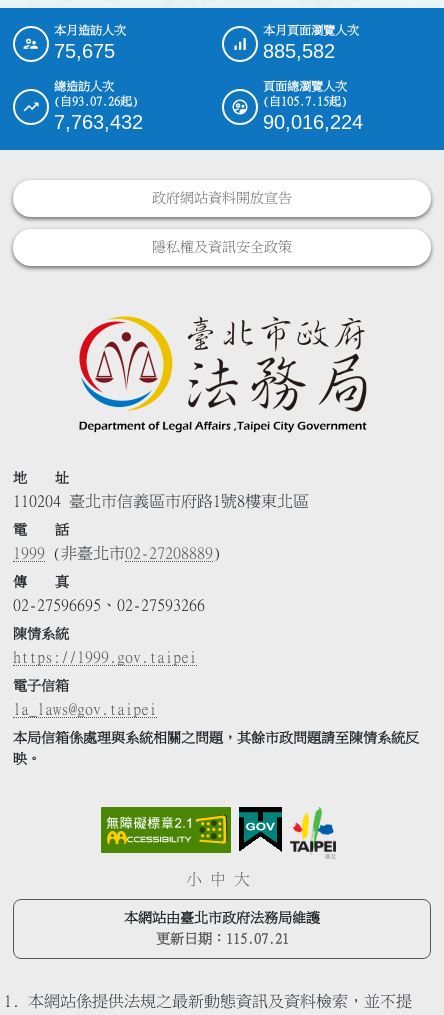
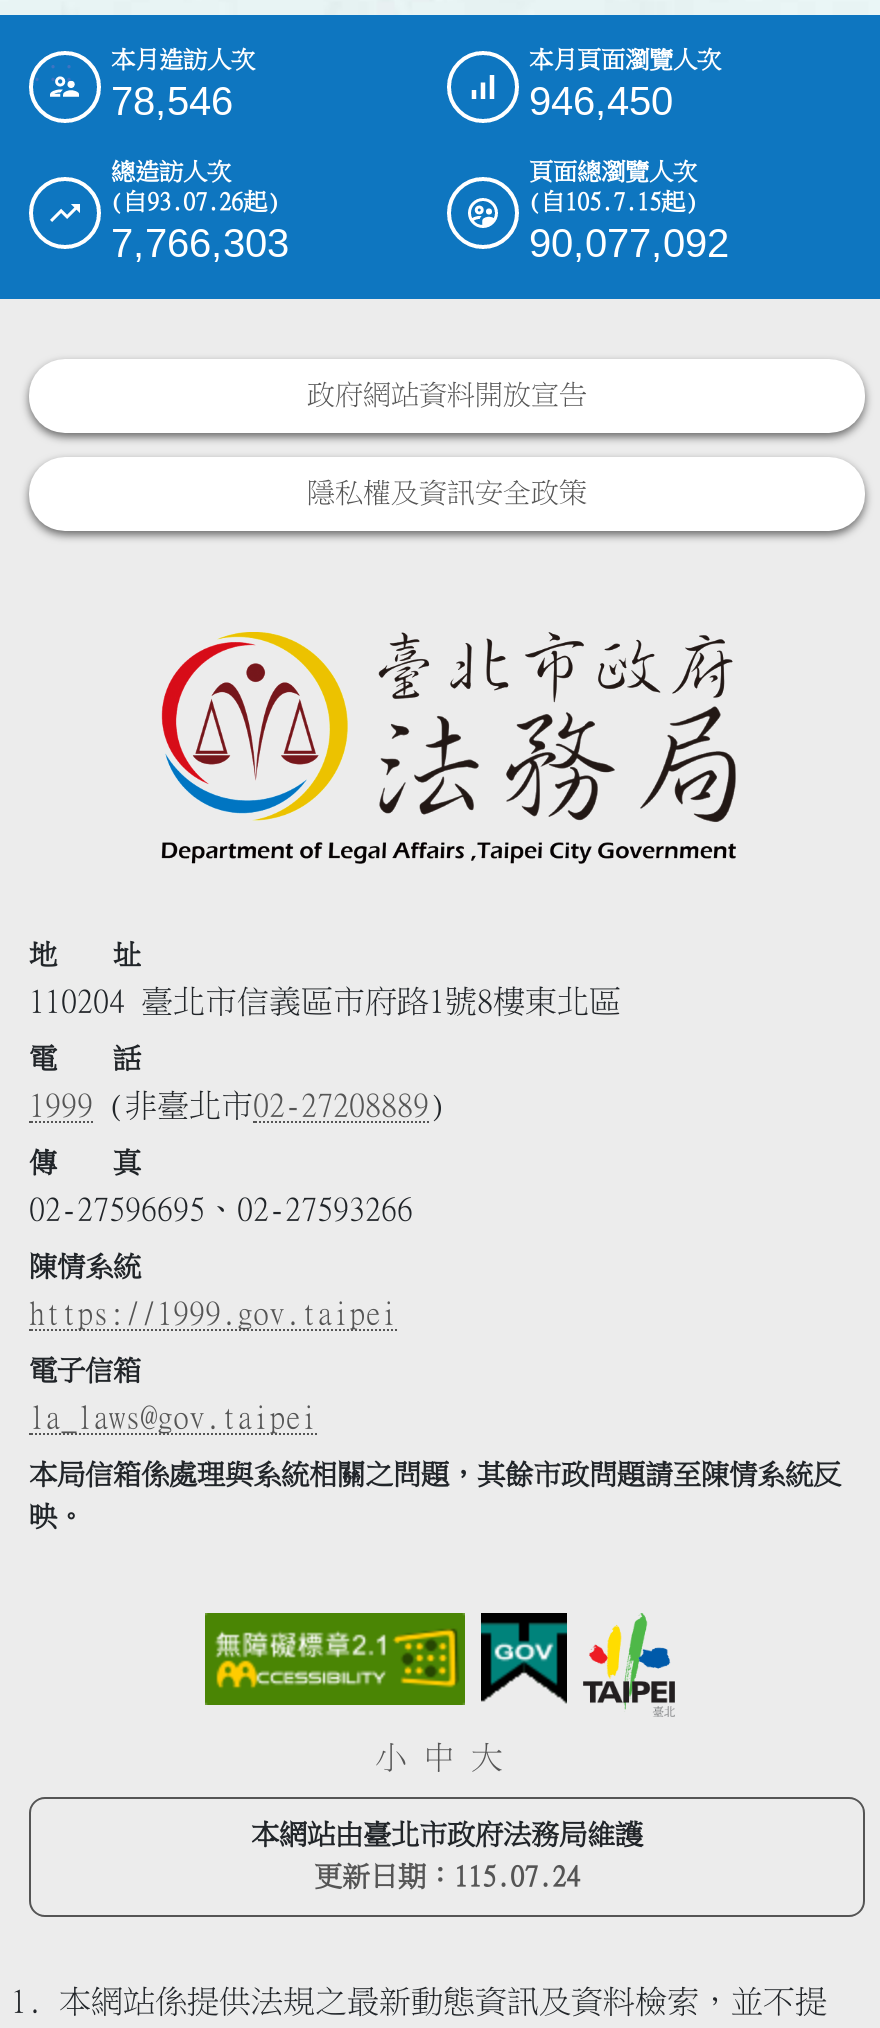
[54,40,115,62] 75,675 -> [111,80,233,124] 78,546
[263,40,335,62] 885,582 -> [529,80,673,124] 946,450
[54,111,143,133] 7,763,432 -> [111,222,289,266] 7,766,303
[263,111,363,133] 90,016,224 -> [529,222,729,266] 90,077,092
[155,932,288,946] 更新日期：115.07.21 -> [314,1864,580,1892] 更新日期：115.07.24

